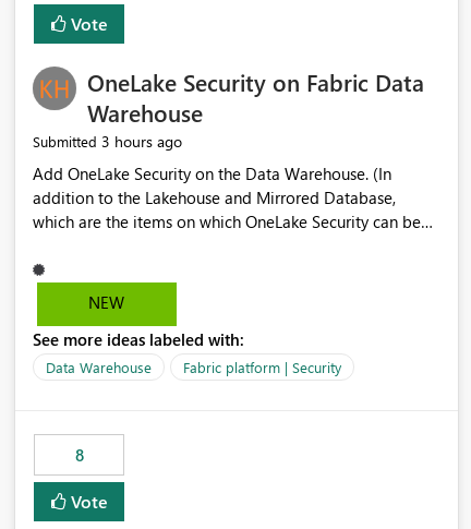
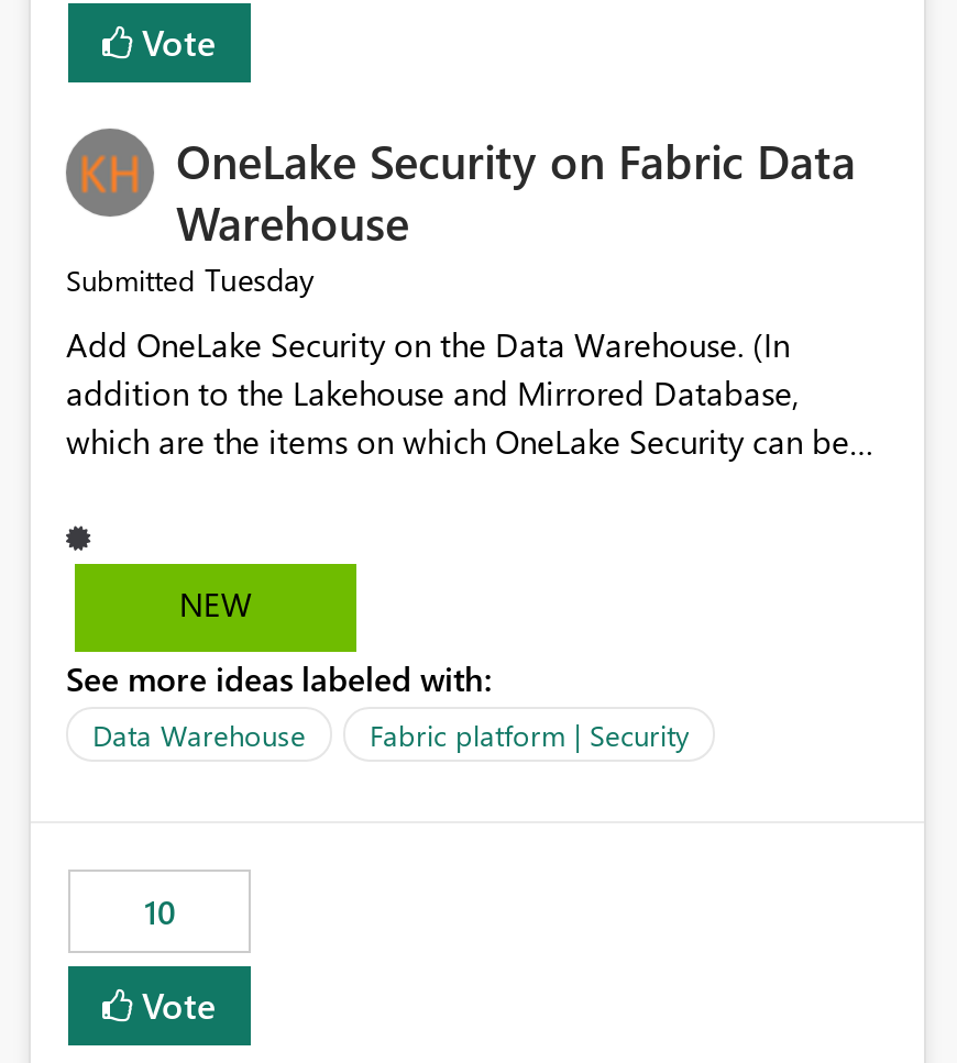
[33,131,182,152] Submitted 3 hours ago -> [66,259,315,301] Submitted Tuesday
[75,444,83,466] 8 -> [144,890,175,934] 10

